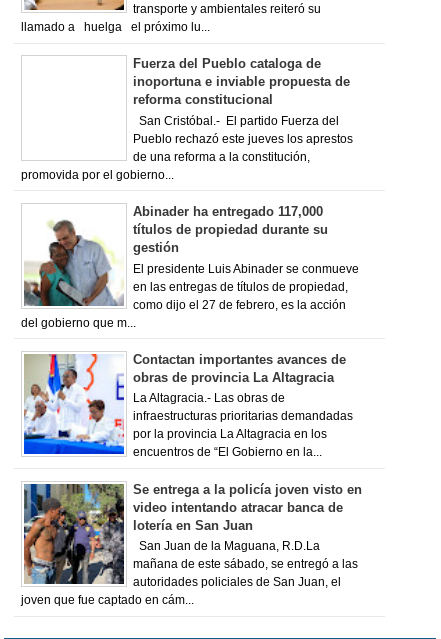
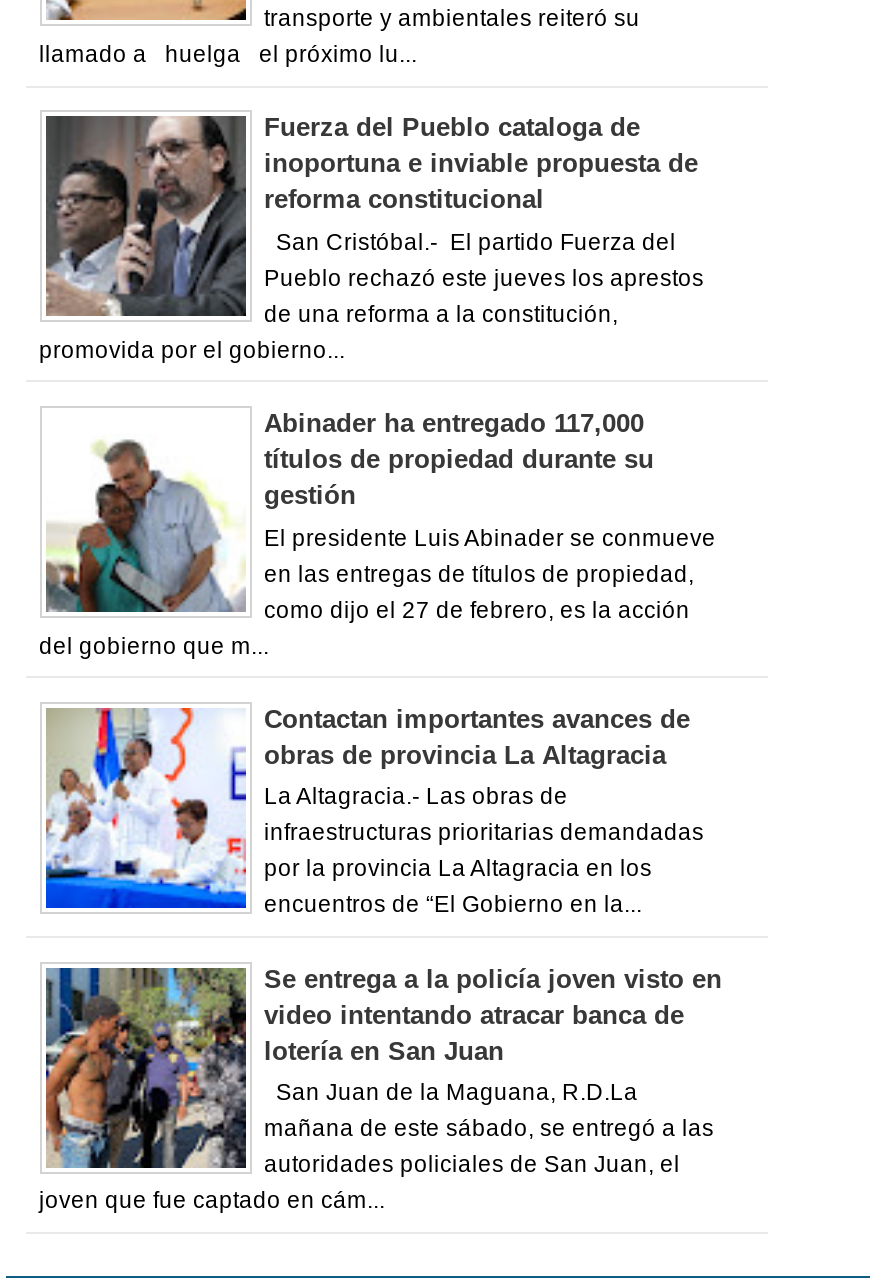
none -> [44,114,248,318] [image]

